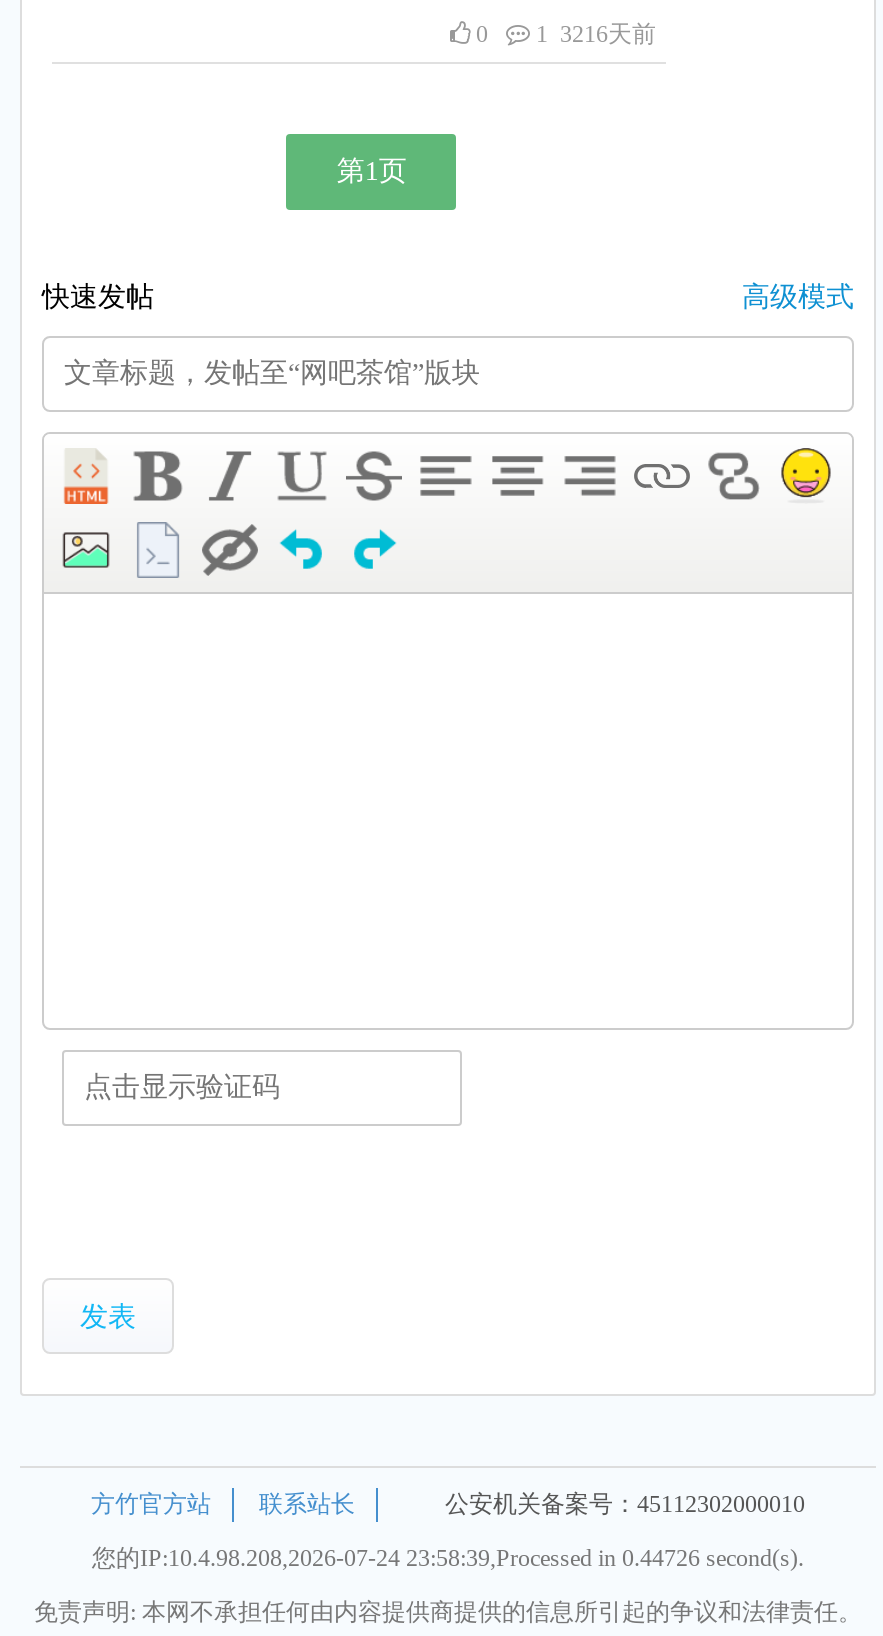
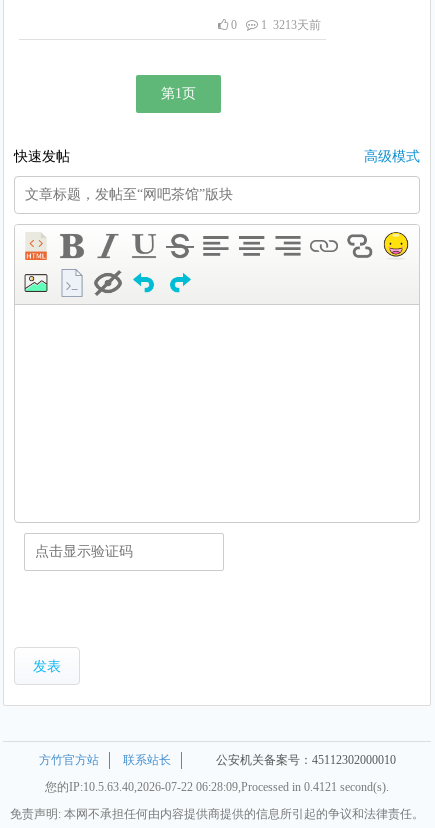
[476,20,656,48] 0 1 3216天前 -> [231,18,321,32] 0 1 3213天前
[92,1544,804,1572] 您的IP:10.4.98.208,2026-07-24 23:58:39,Processed in 0.44726 second(s). -> [45,780,389,794] 您的IP:10.5.63.40,2026-07-22 06:28:09,Processed in 0.4121 second(s).

